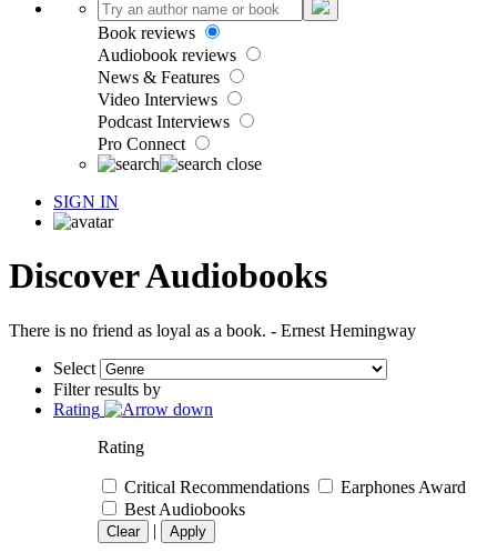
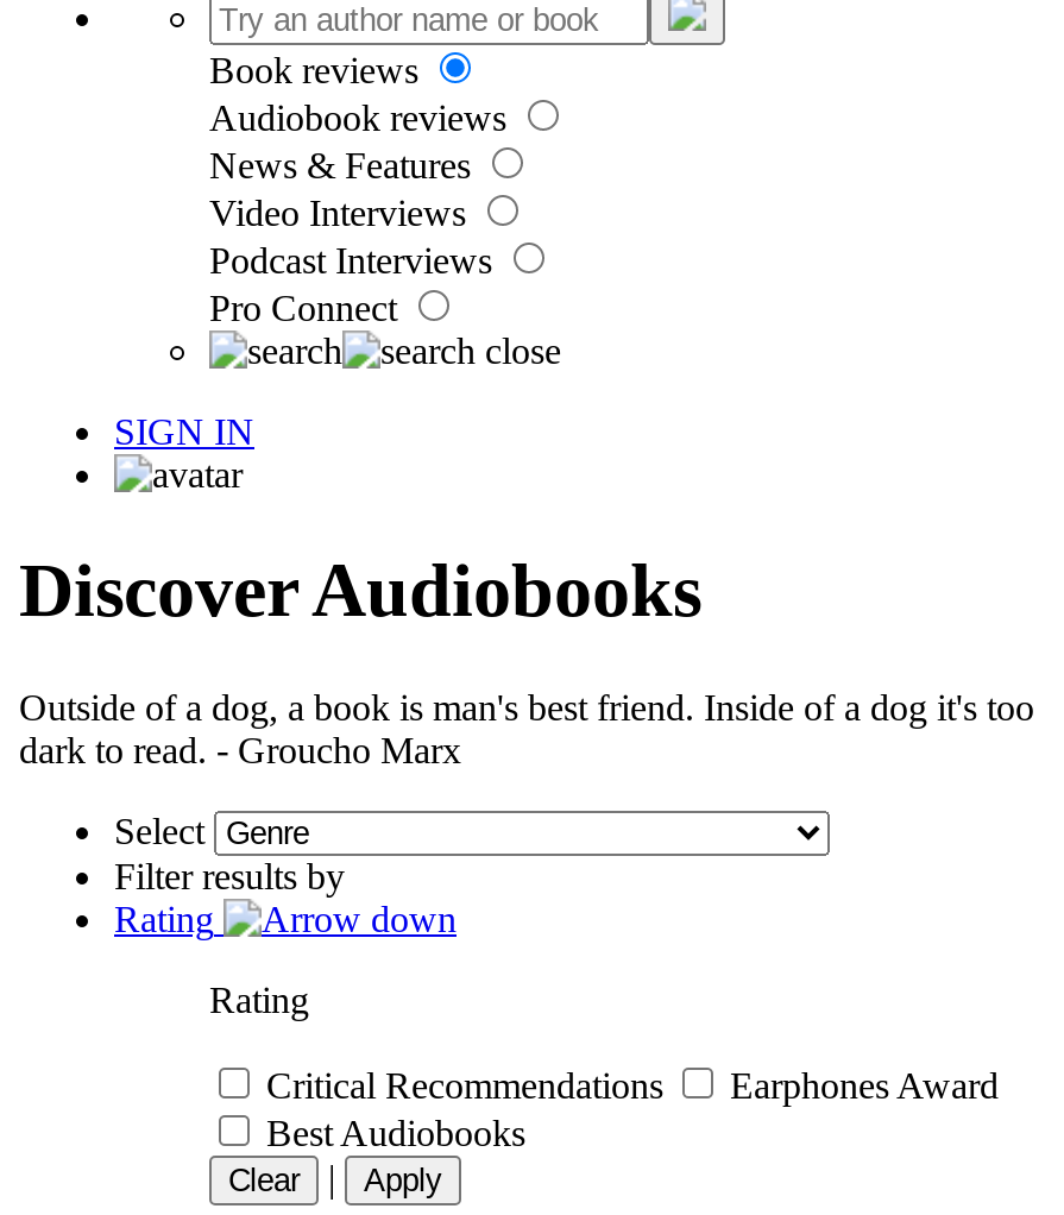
[9,321,416,340] There is no friend as loyal as a book. - Ernest Hemingway -> [19,687,1034,770] Outside of a dog, a book is man's best friend. Inside of a dog it's too | dark to read. - Groucho Marx

